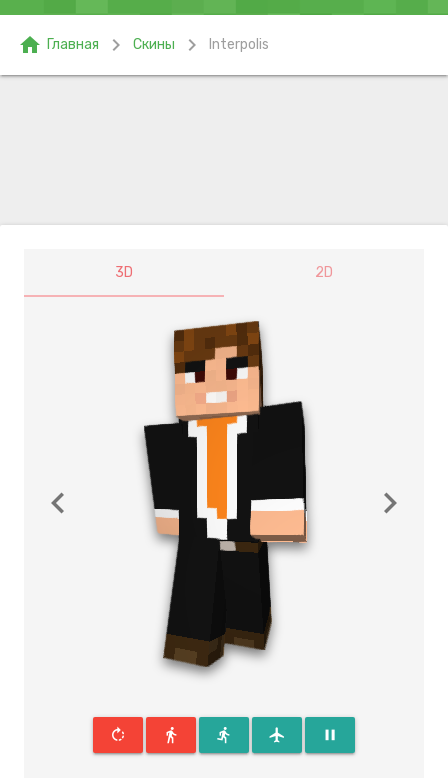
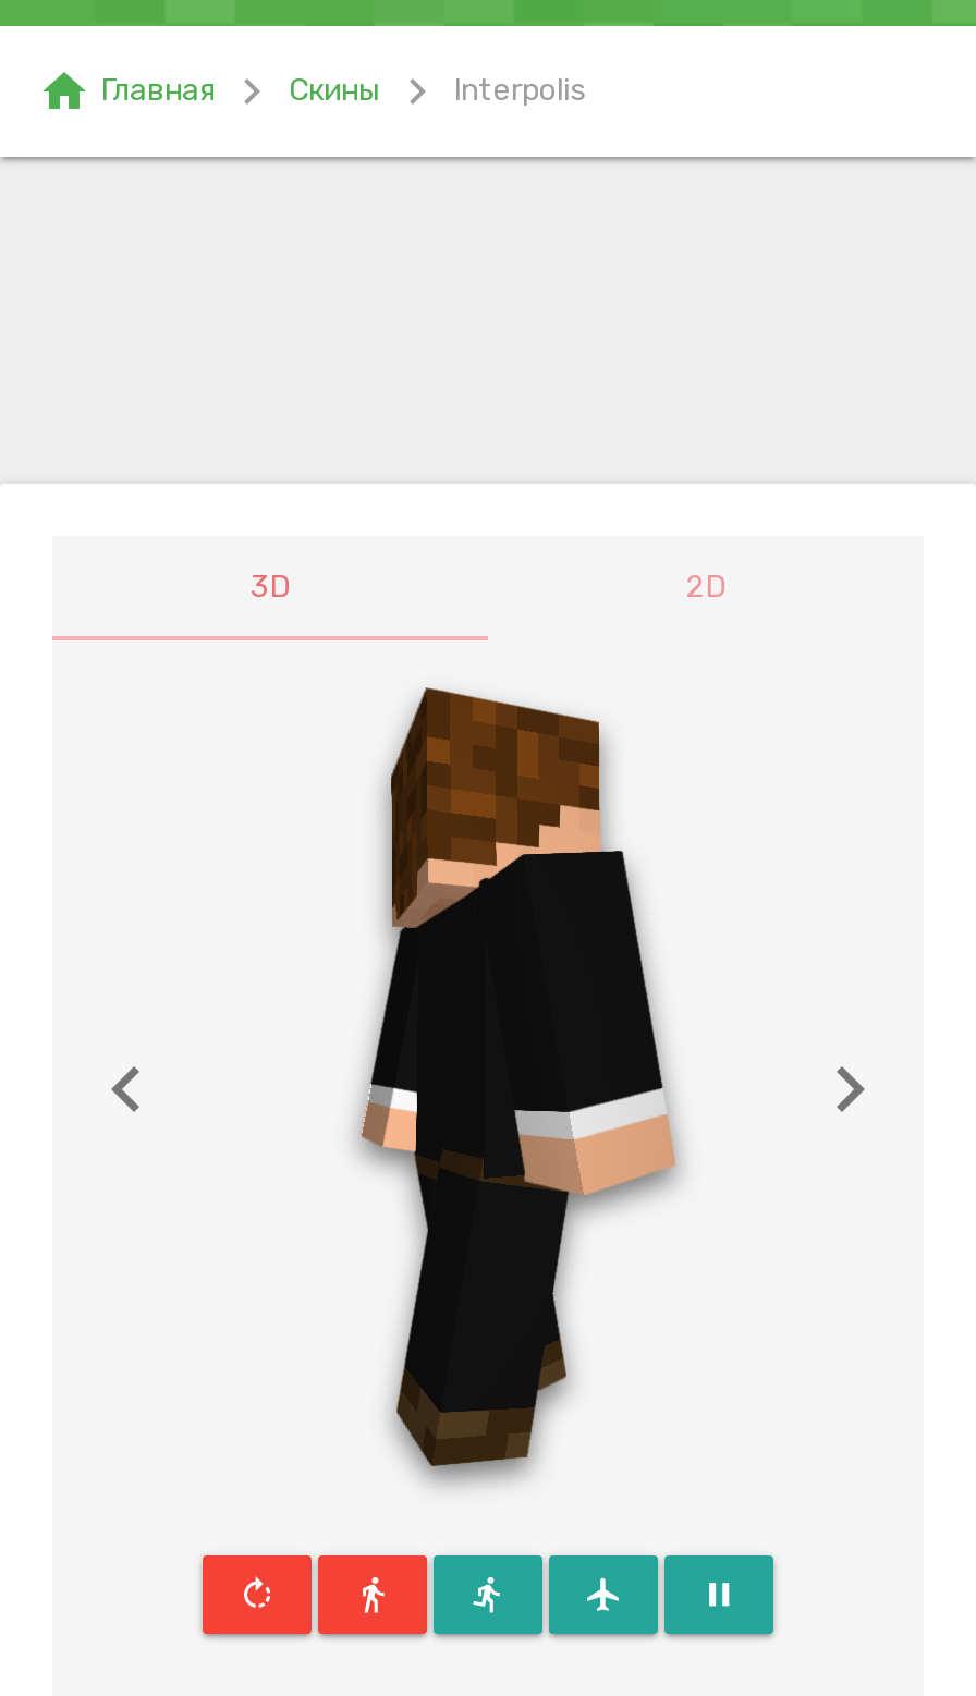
[141,319,309,684] [image] -> [309,686,675,1486] [image]

